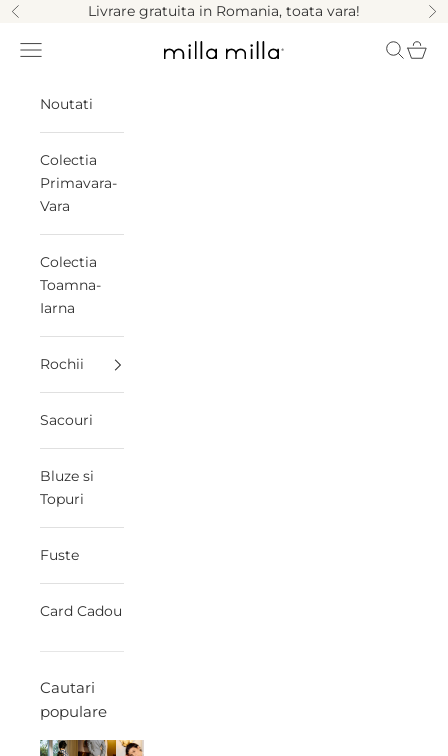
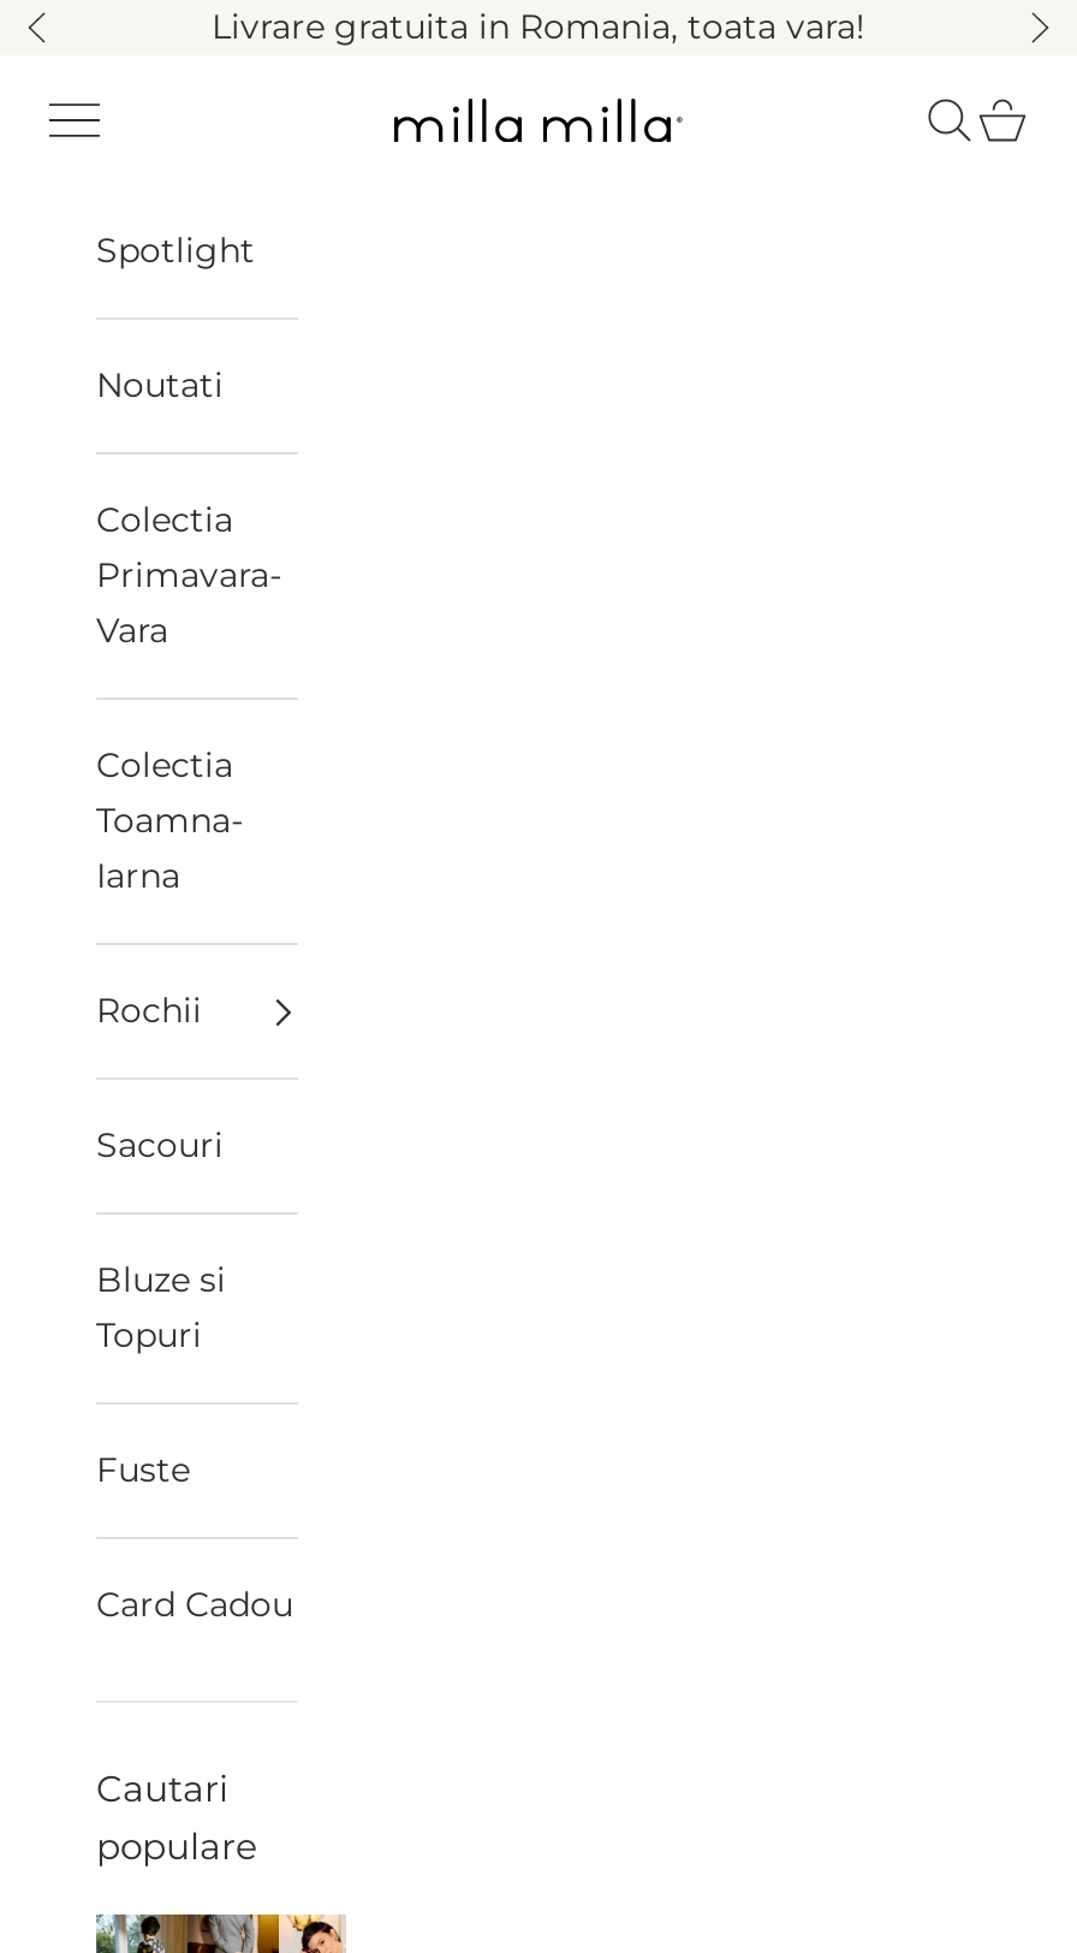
none -> [96,228,255,272] Spotlight

